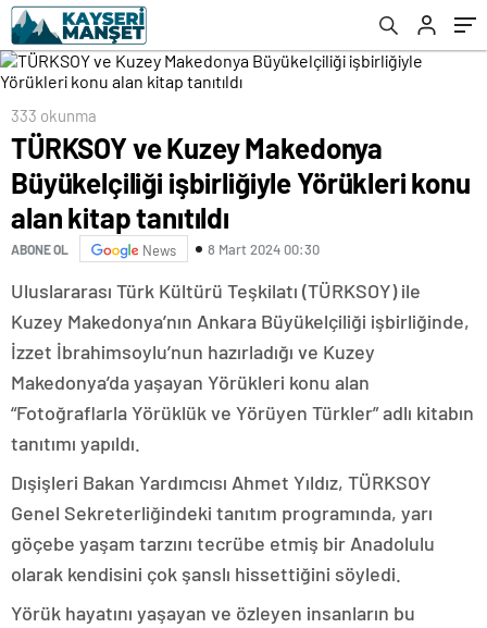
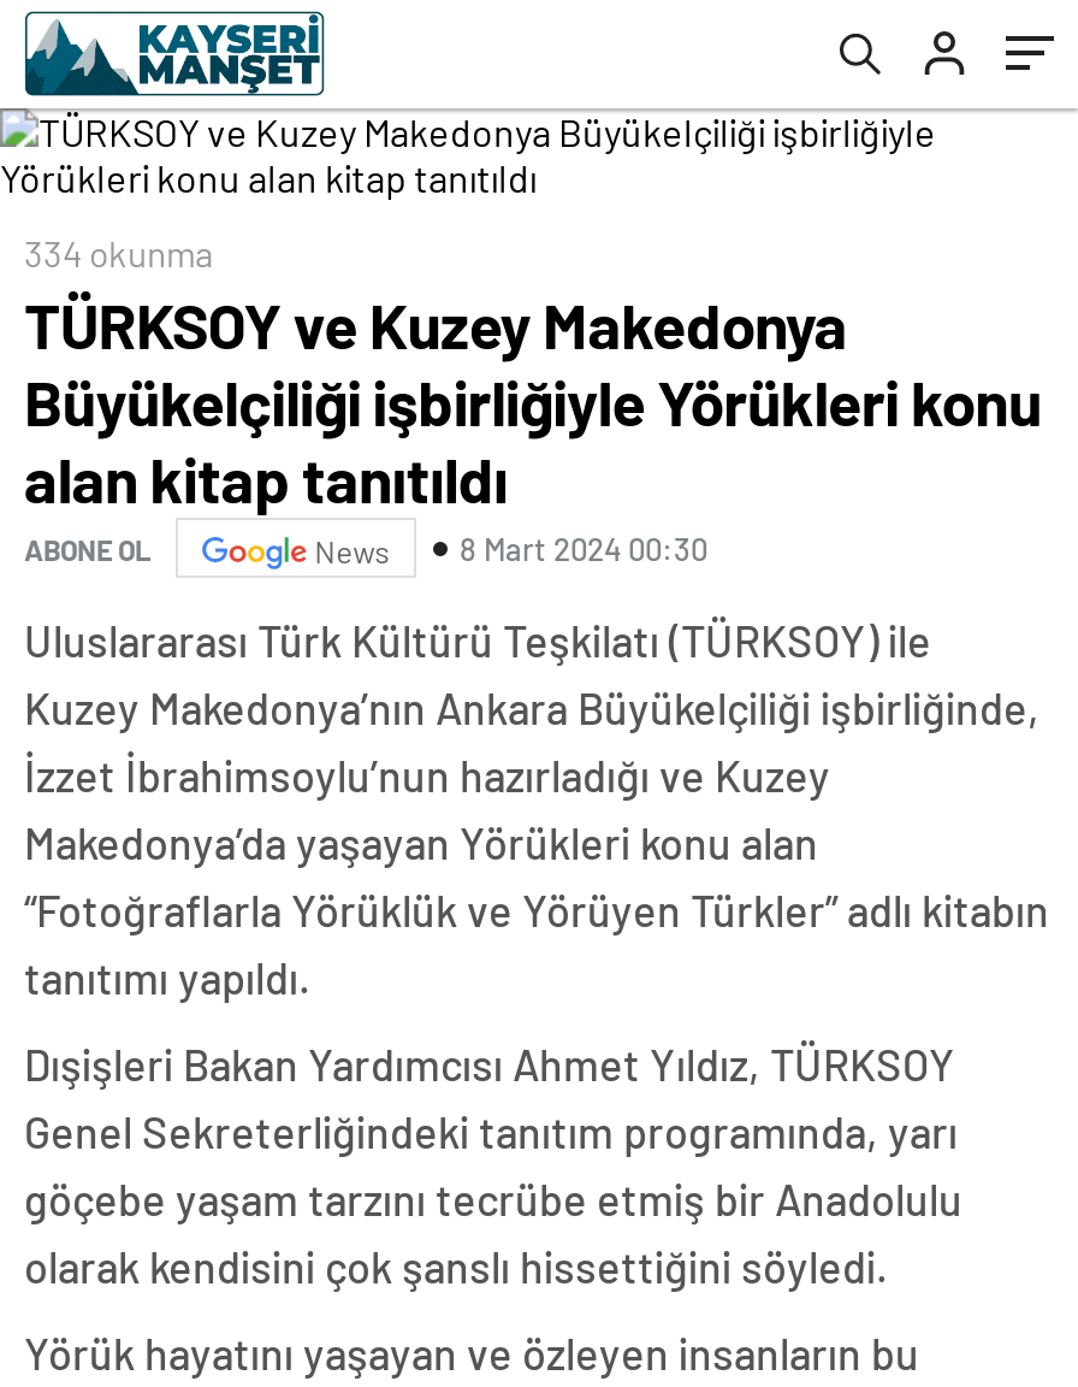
[11,106,97,125] 333 okunma -> [24,231,214,275] 334 okunma

